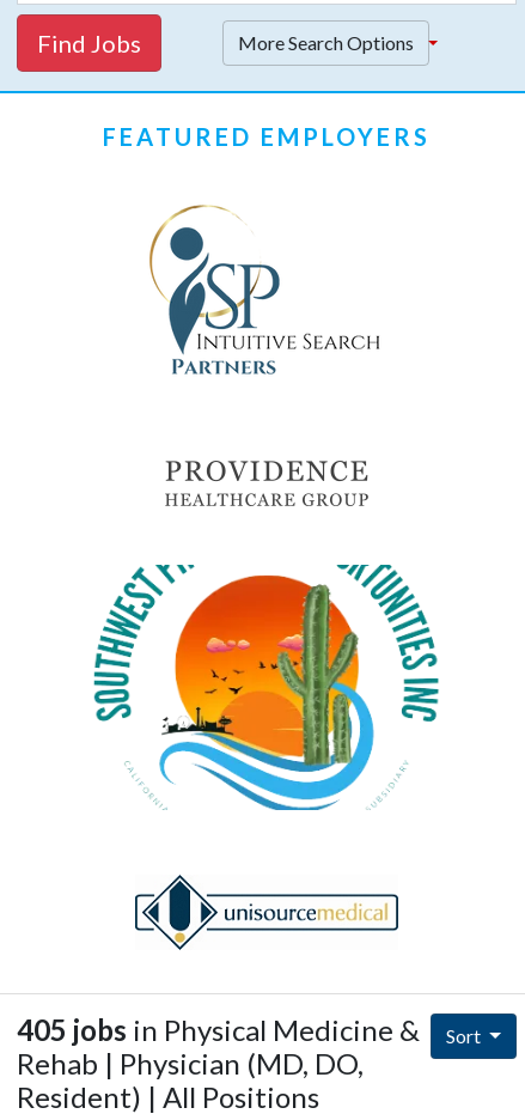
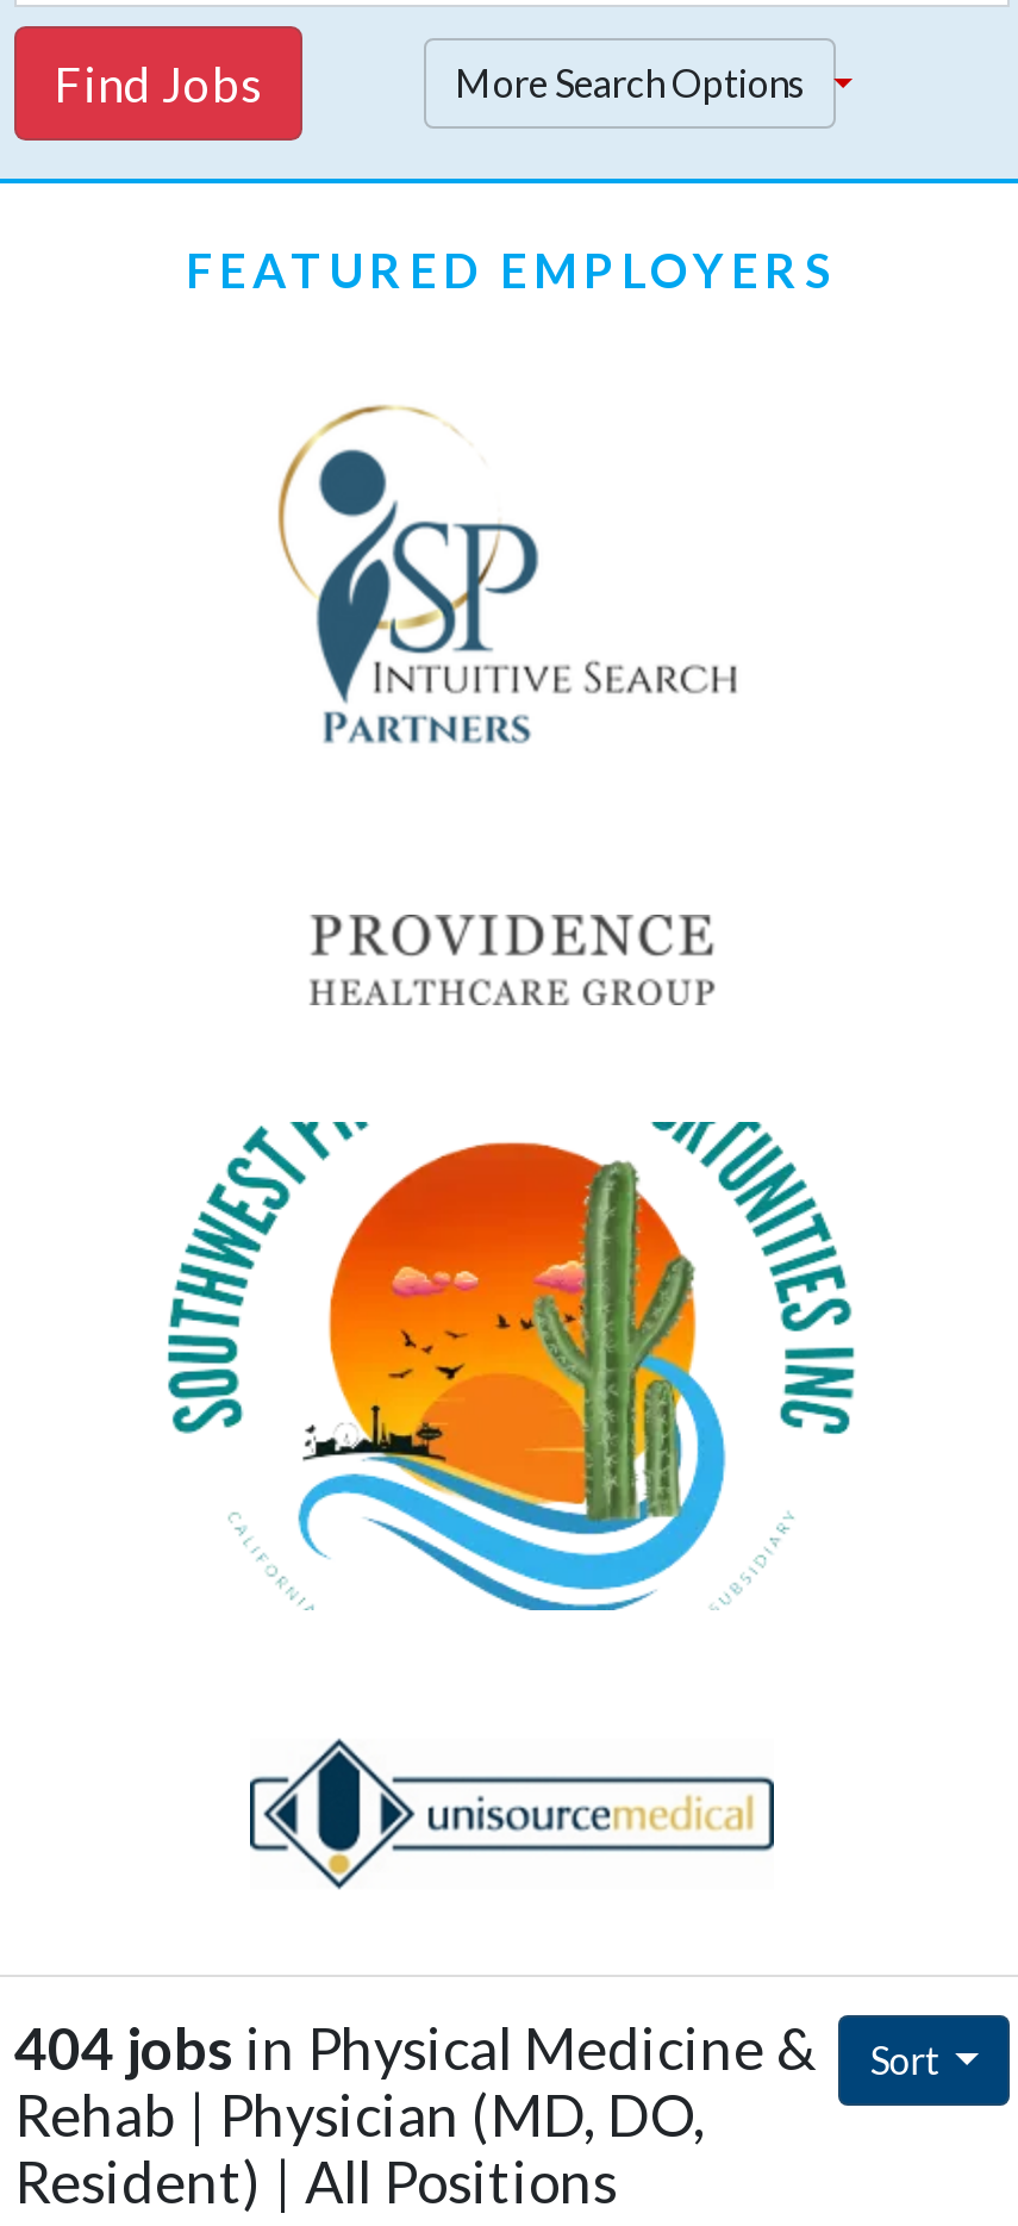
[17,1013,420,1047] 405 jobs in Physical Medicine & -> [14,2013,817,2082] 404 jobs in Physical Medicine &

